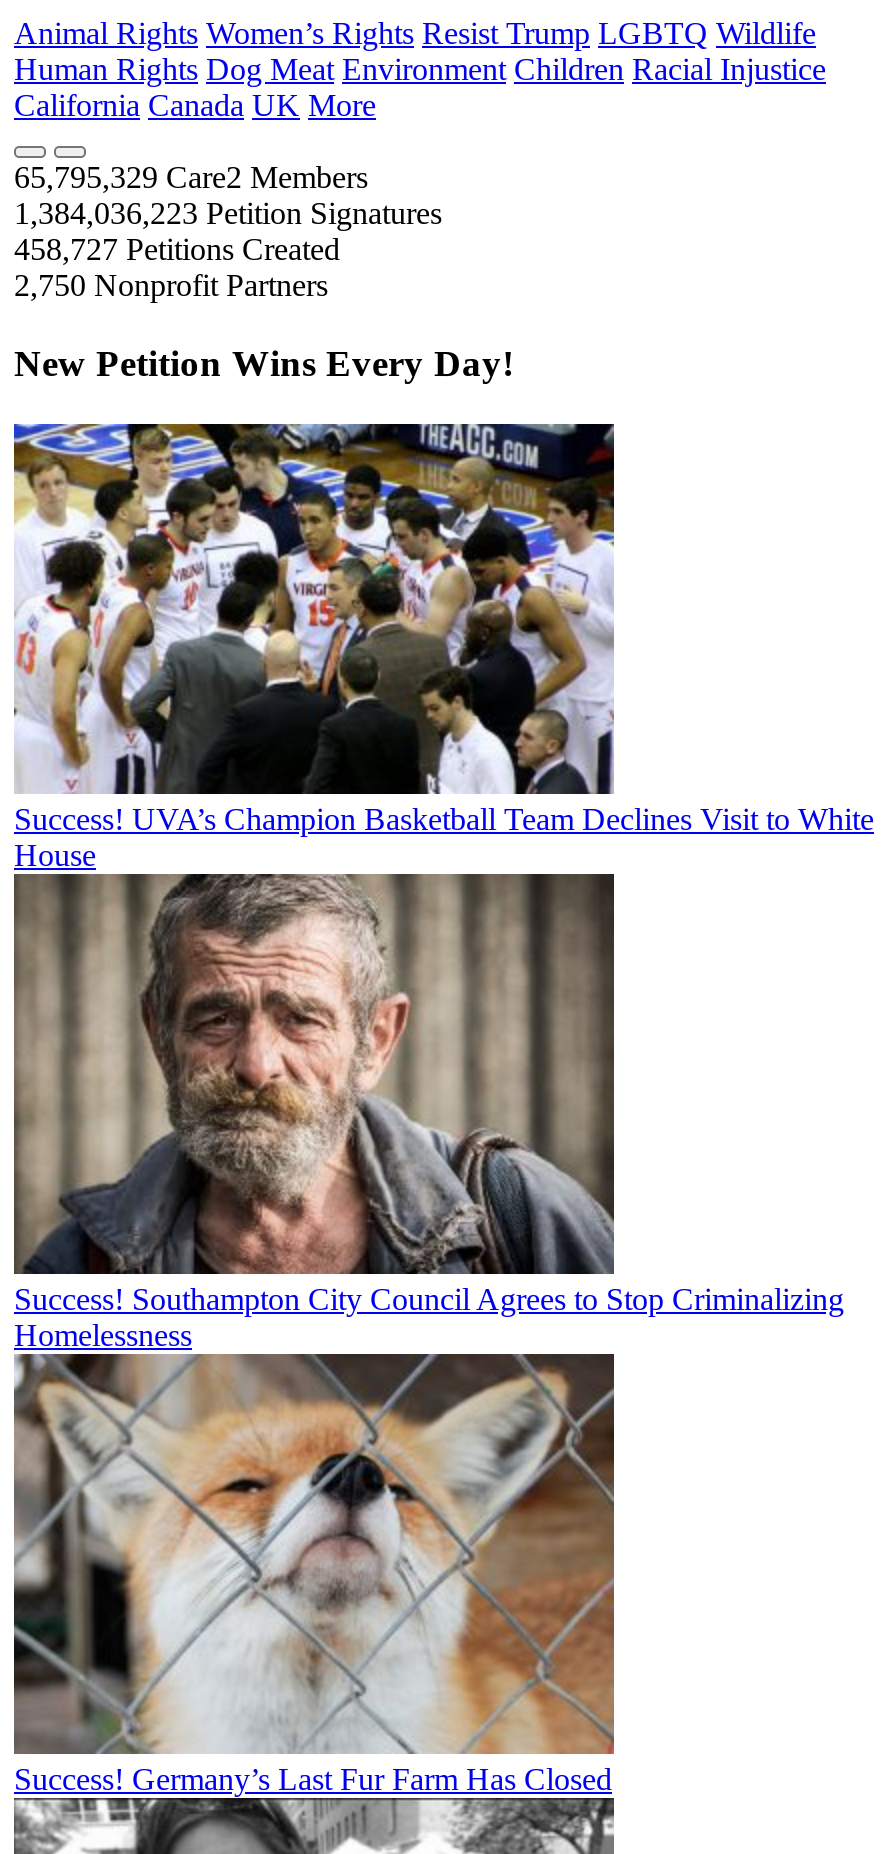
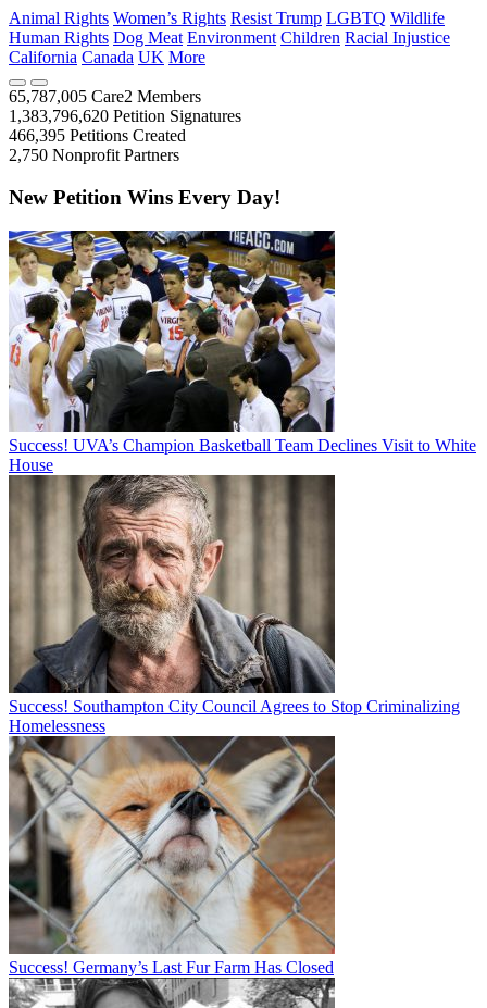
[14,161,368,195] 65,795,329 Care2 Members -> [9,87,201,106] 65,787,005 Care2 Members
[14,197,442,231] 1,384,036,223 Petition Signatures -> [9,107,241,125] 1,383,796,620 Petition Signatures
[14,233,340,267] 458,727 Petitions Created -> [9,127,186,145] 466,395 Petitions Created

